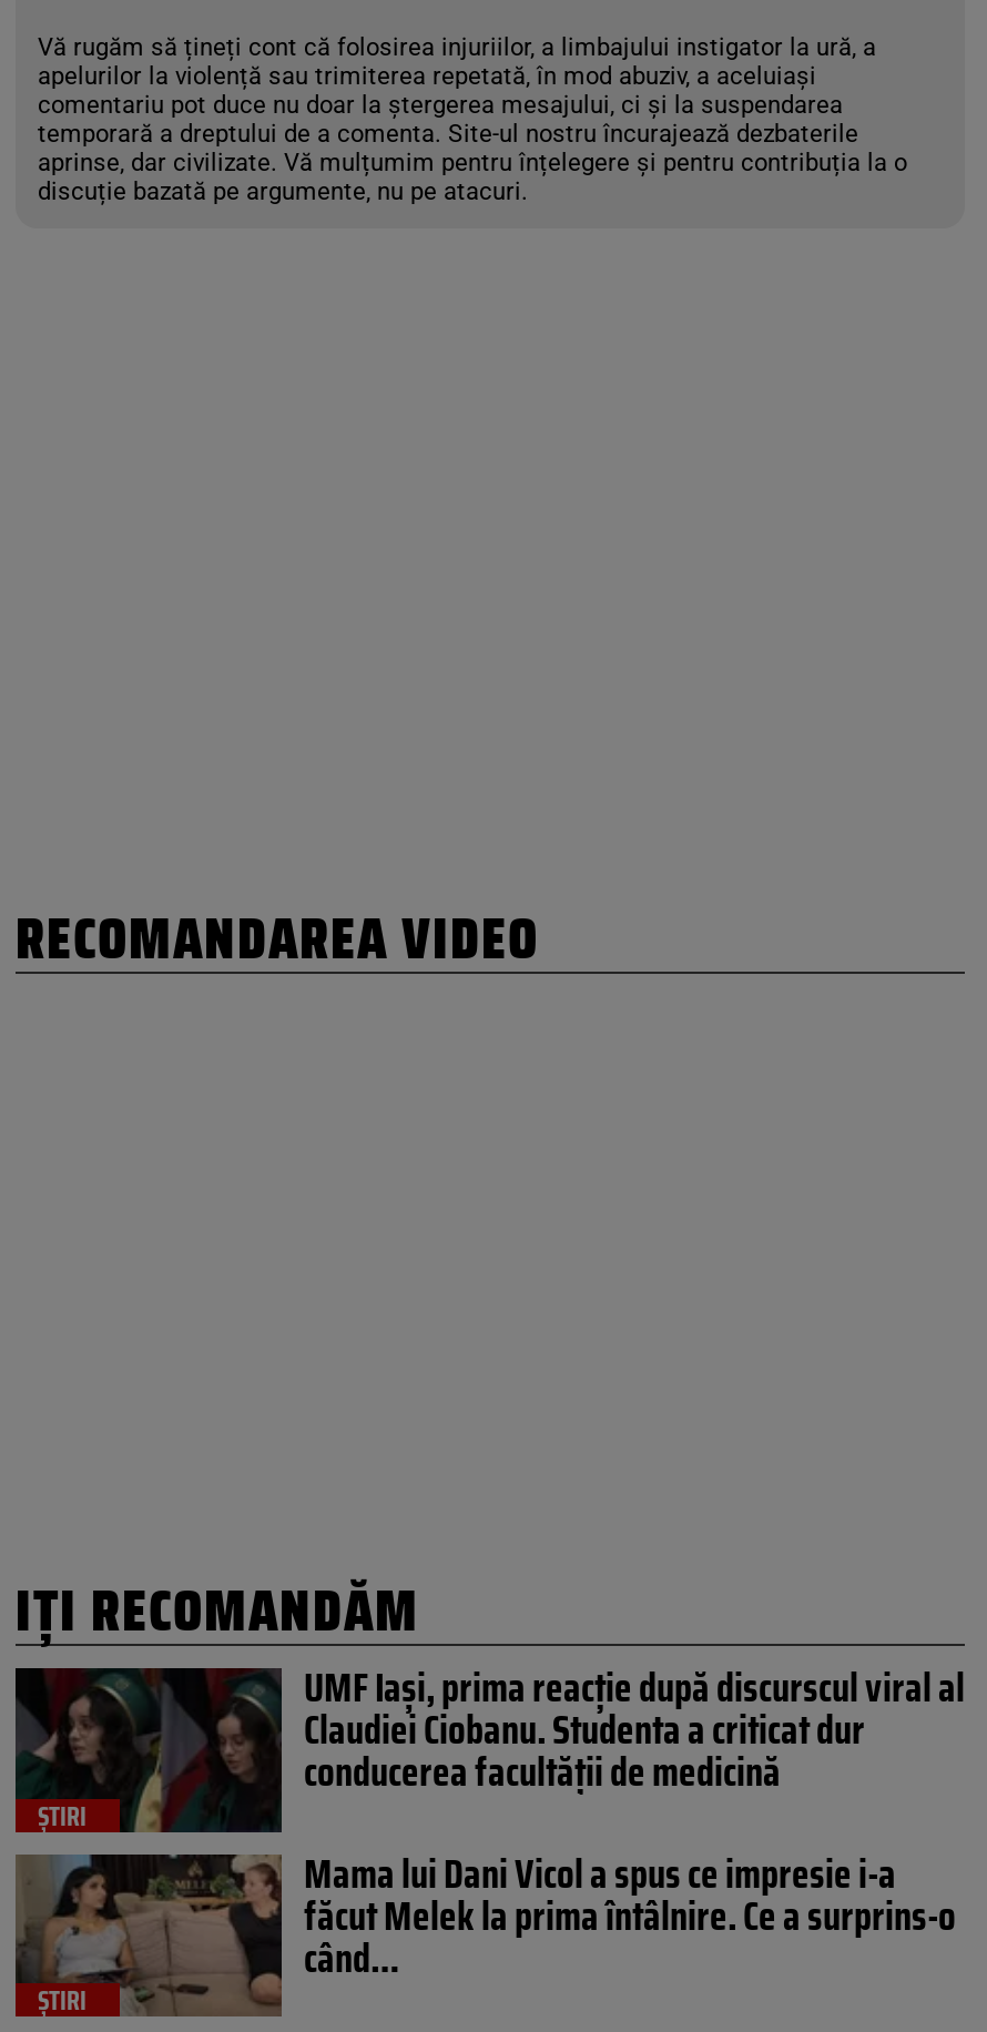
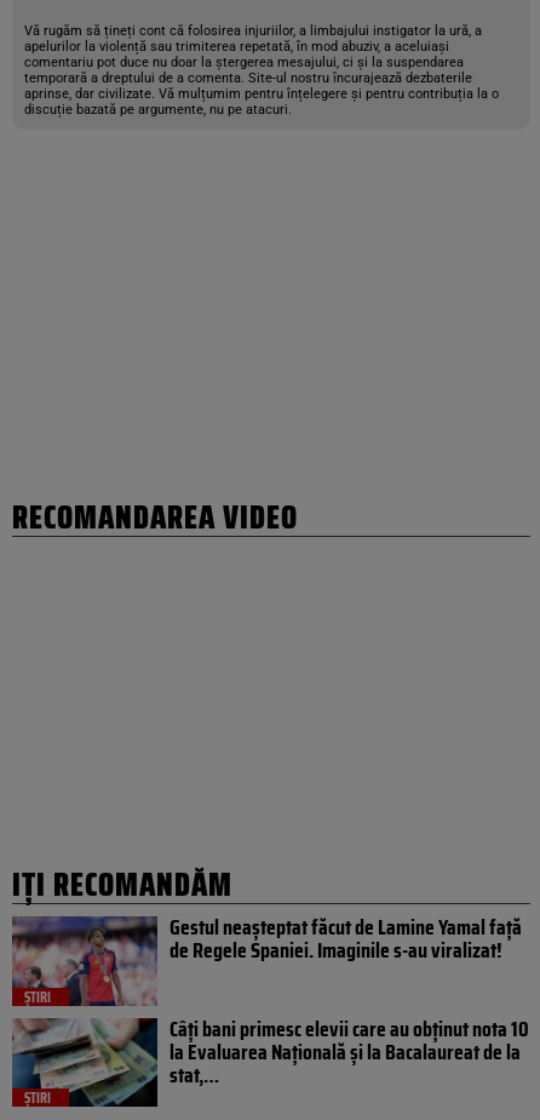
[13,1657,965,1835] [image] | UMF Iași, prima reacție după discurscul viral al | Claudiei Ciobanu. Studenta a criticat dur | conducerea facultății de medicină -> [11,910,522,1006] [image] | Gestul neașteptat făcut de Lamine Yamal față | de Regele Spaniei. Imaginile s-au viralizat!
[13,1843,956,2019] [image] | Mama lui Dani Vicol a spus ce impresie i-a | făcut Melek la prima întâlnire. Ce a surprins-o | când… -> [11,1012,529,1108] [image] | Câți bani primesc elevii care au obținut nota 10 | la Evaluarea Națională și la Bacalaureat de la | stat,…

